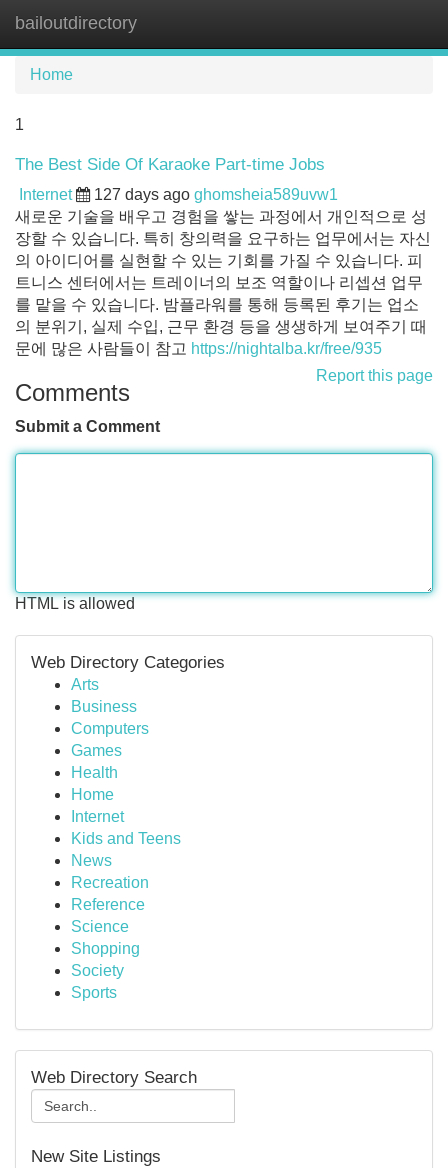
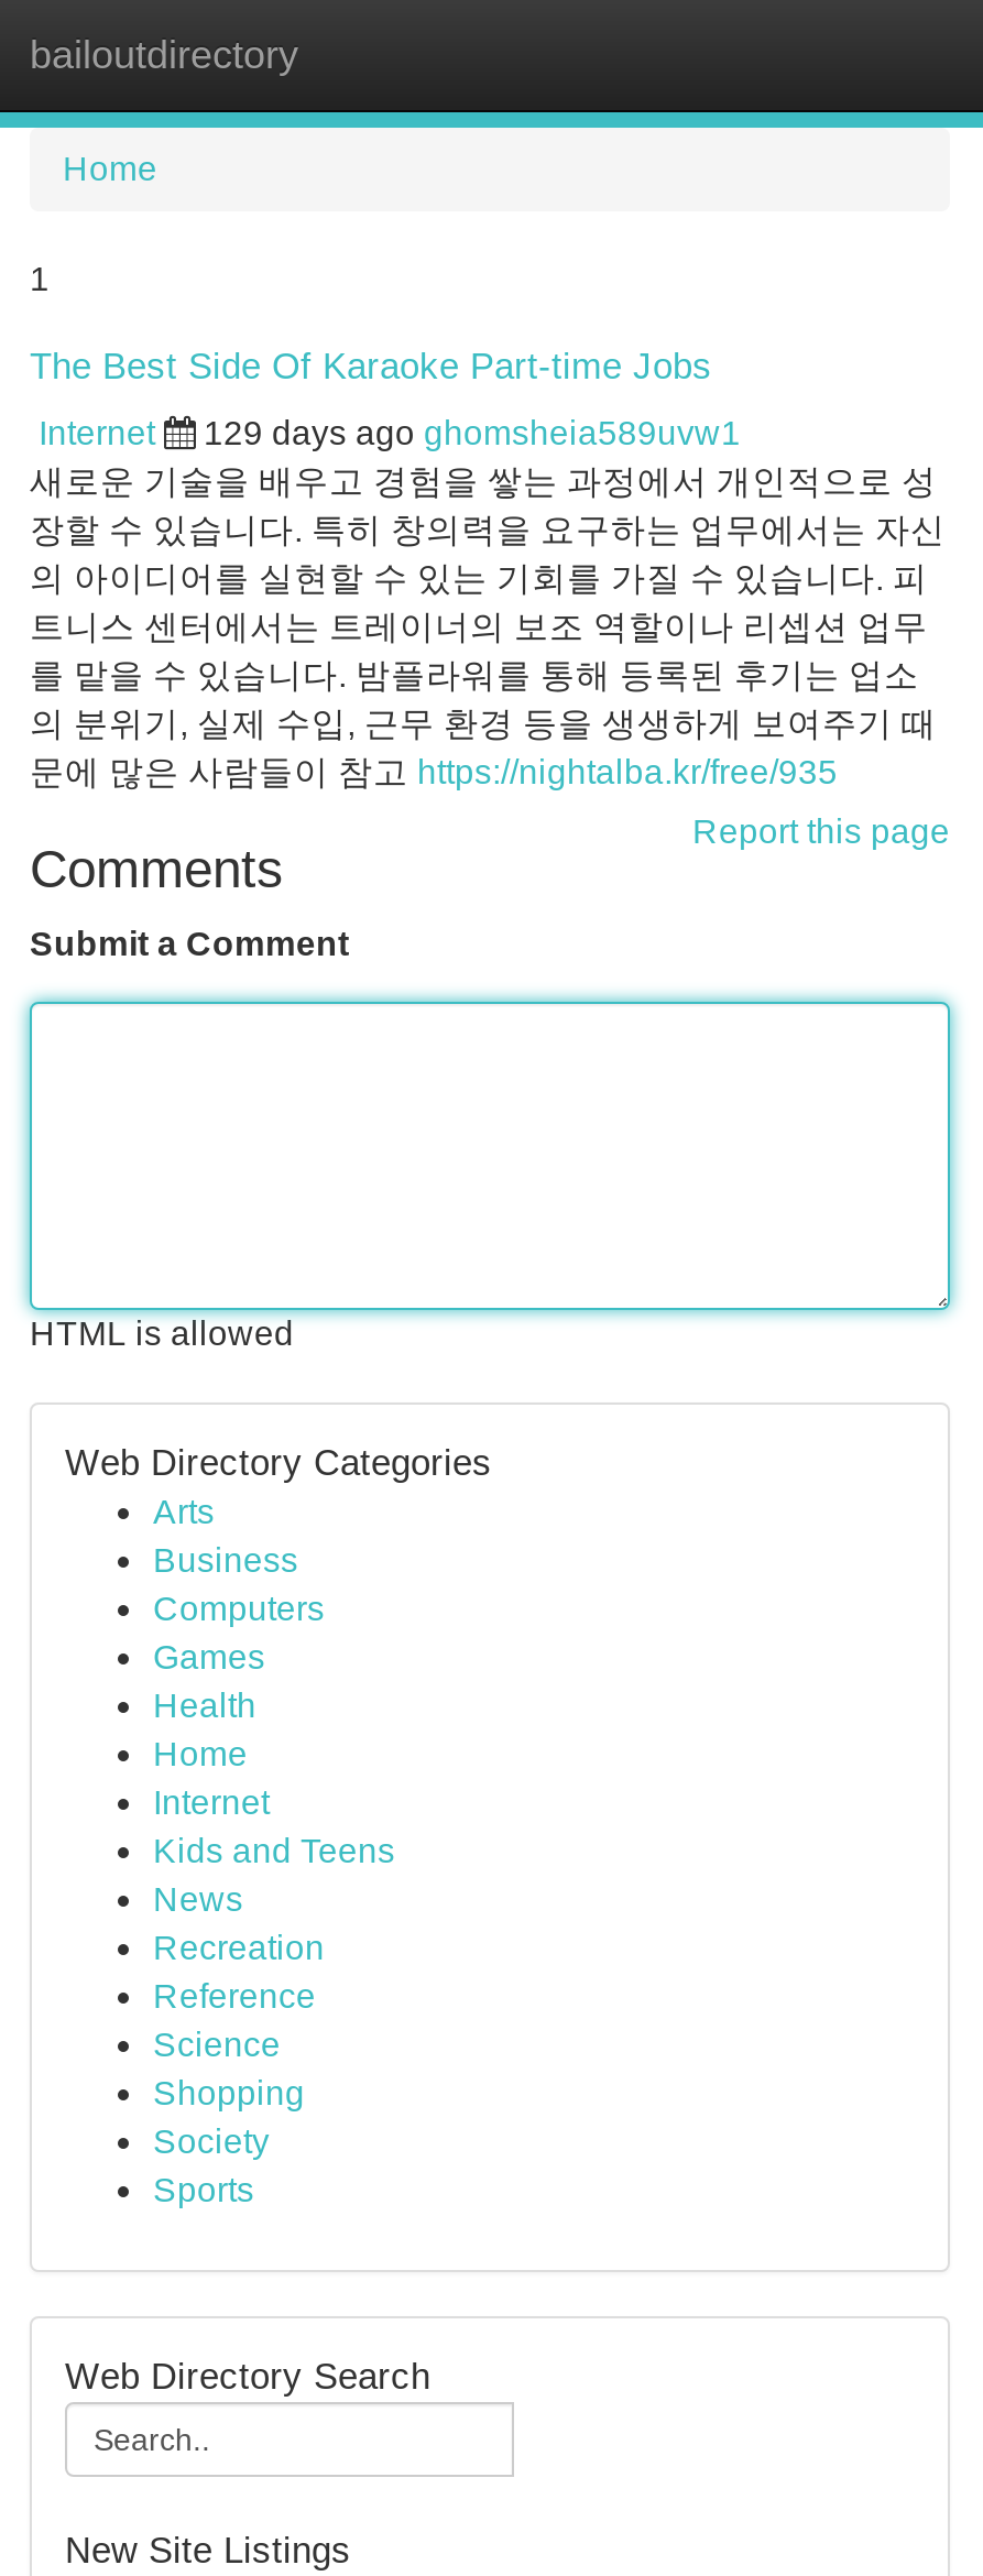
[94,186,338,203] 127 days ago ghomsheia589uvw1 -> [204,414,741,451] 129 days ago ghomsheia589uvw1

